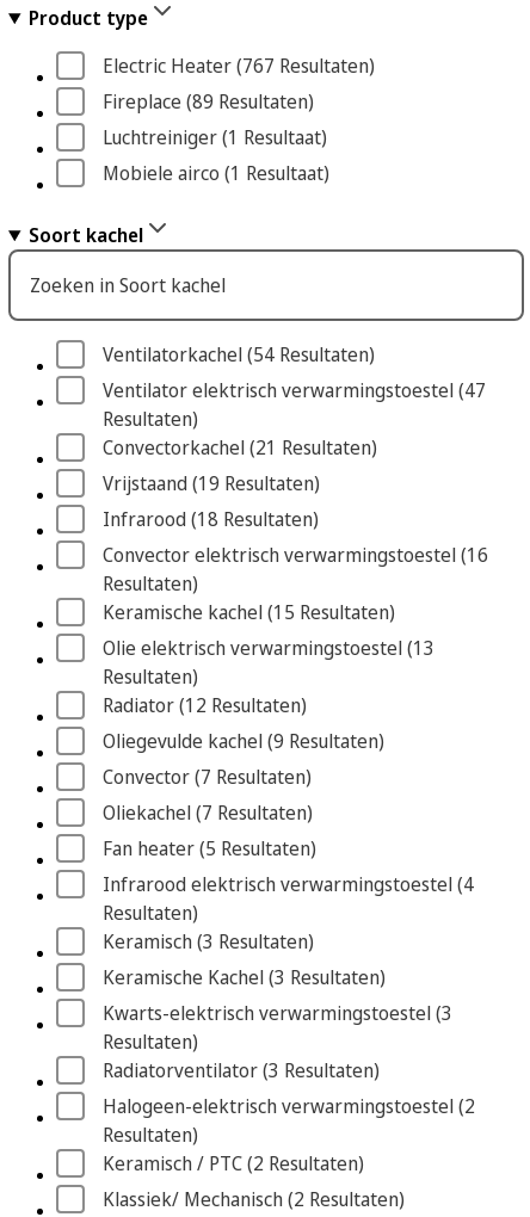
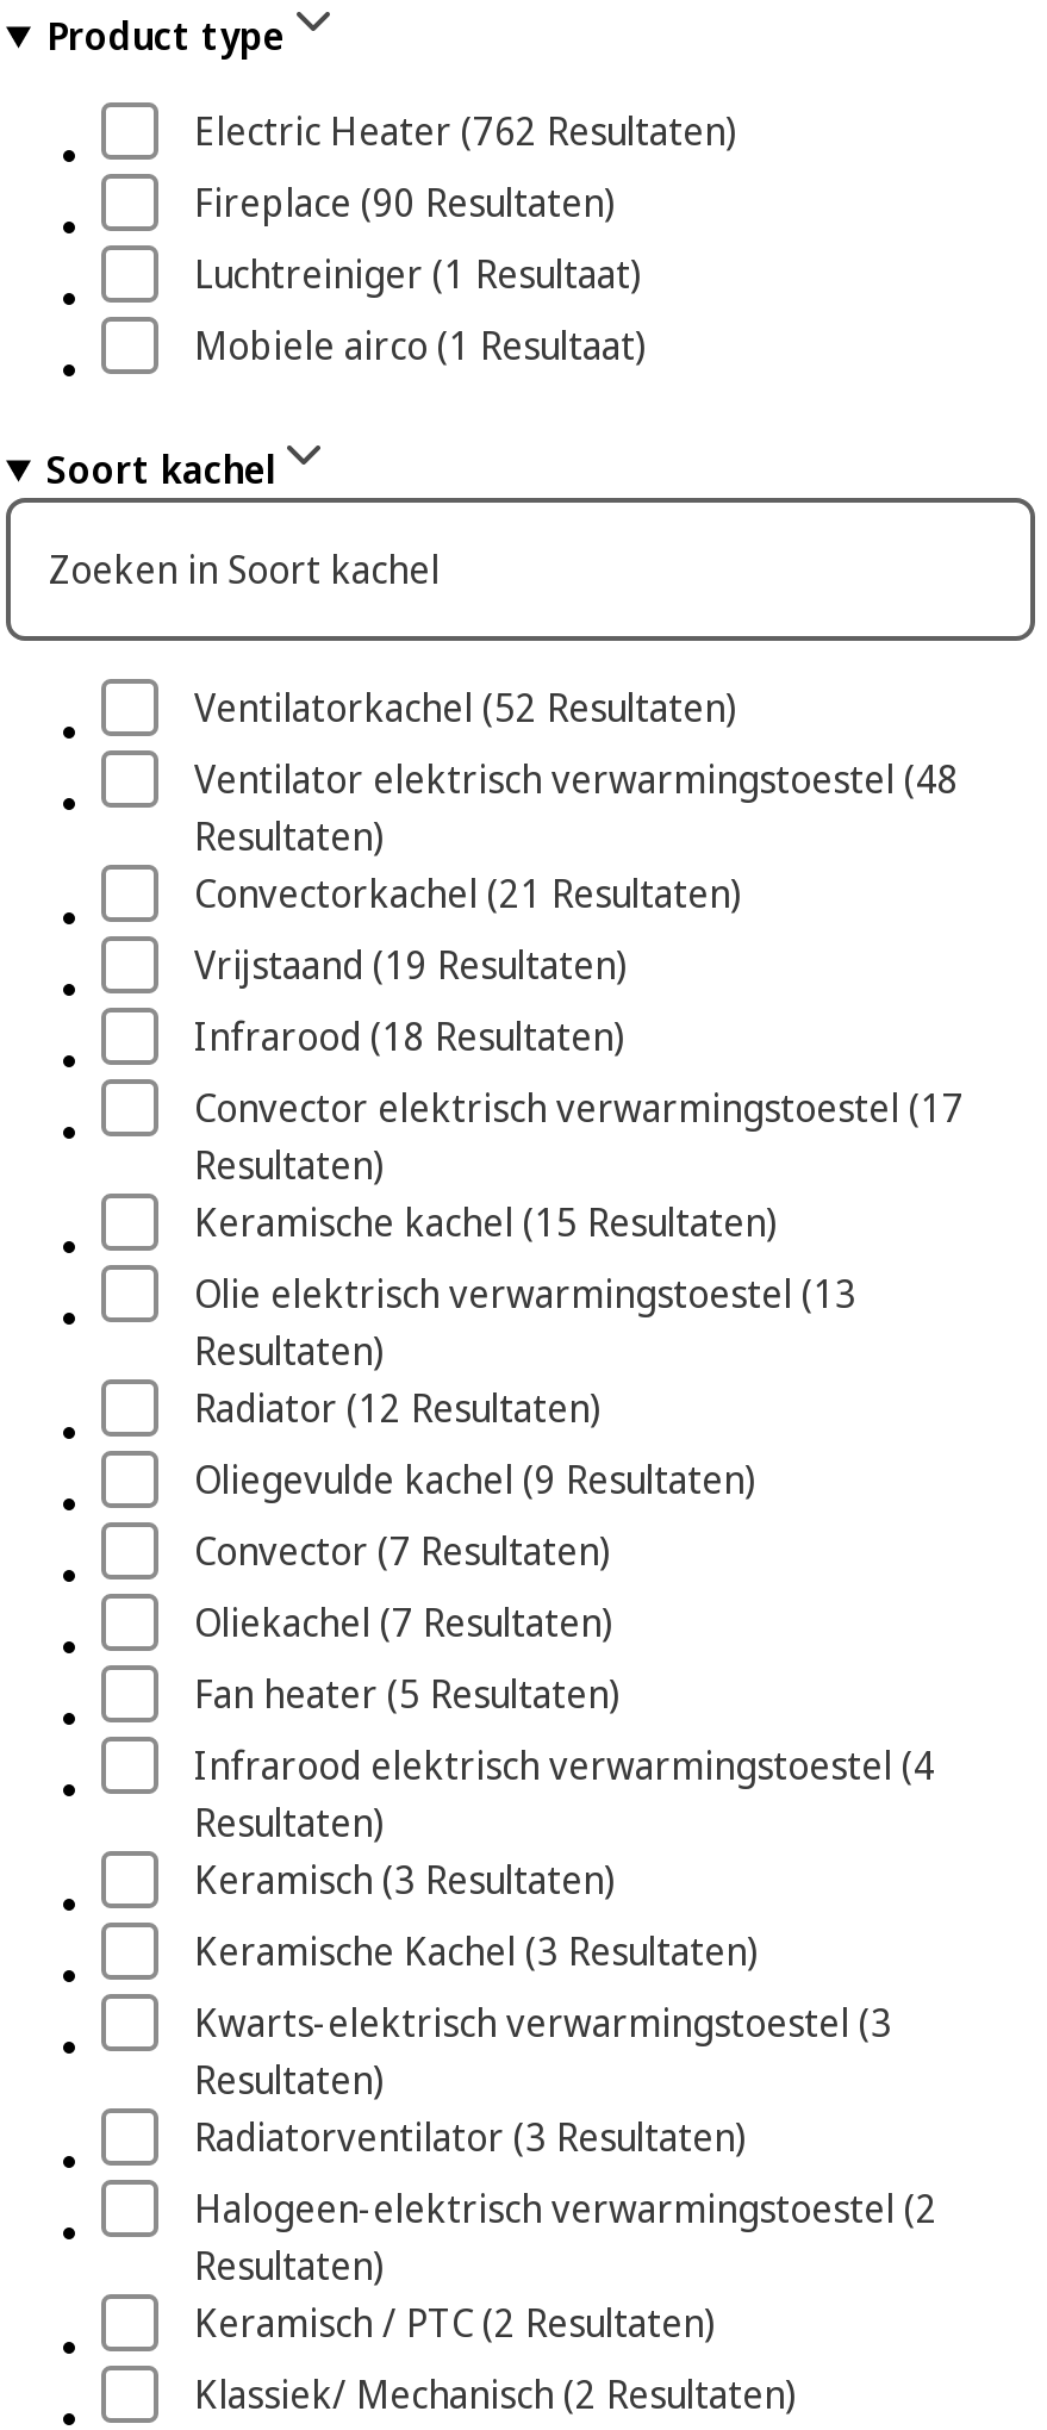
[103,52,375,79] Electric Heater (767 Resultaten) -> [194,105,737,157] Electric Heater (762 Resultaten)
[103,88,314,115] Fireplace (89 Resultaten) -> [194,176,616,229] Fireplace (90 Resultaten)
[103,341,375,367] Ventilatorkachel (54 Resultaten) -> [194,681,737,734] Ventilatorkachel (52 Resultaten)
[103,377,486,403] Ventilator elektrisch verwarmingstoestel (47 -> [194,753,959,805] Ventilator elektrisch verwarmingstoestel (48
[103,542,488,568] Convector elektrisch verwarmingstoestel (16 -> [194,1082,964,1134] Convector elektrisch verwarmingstoestel (17

